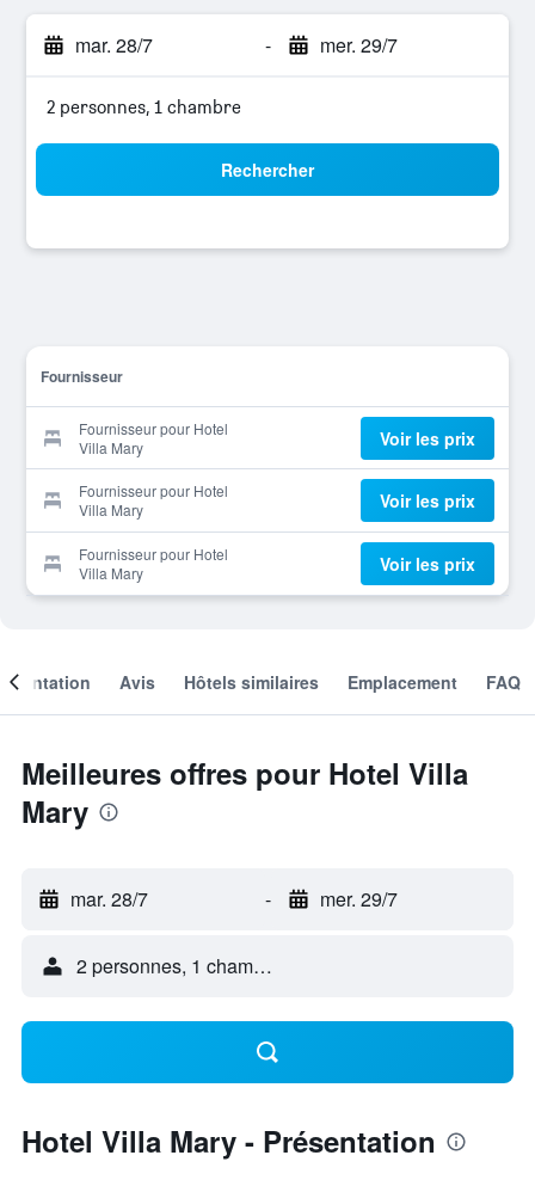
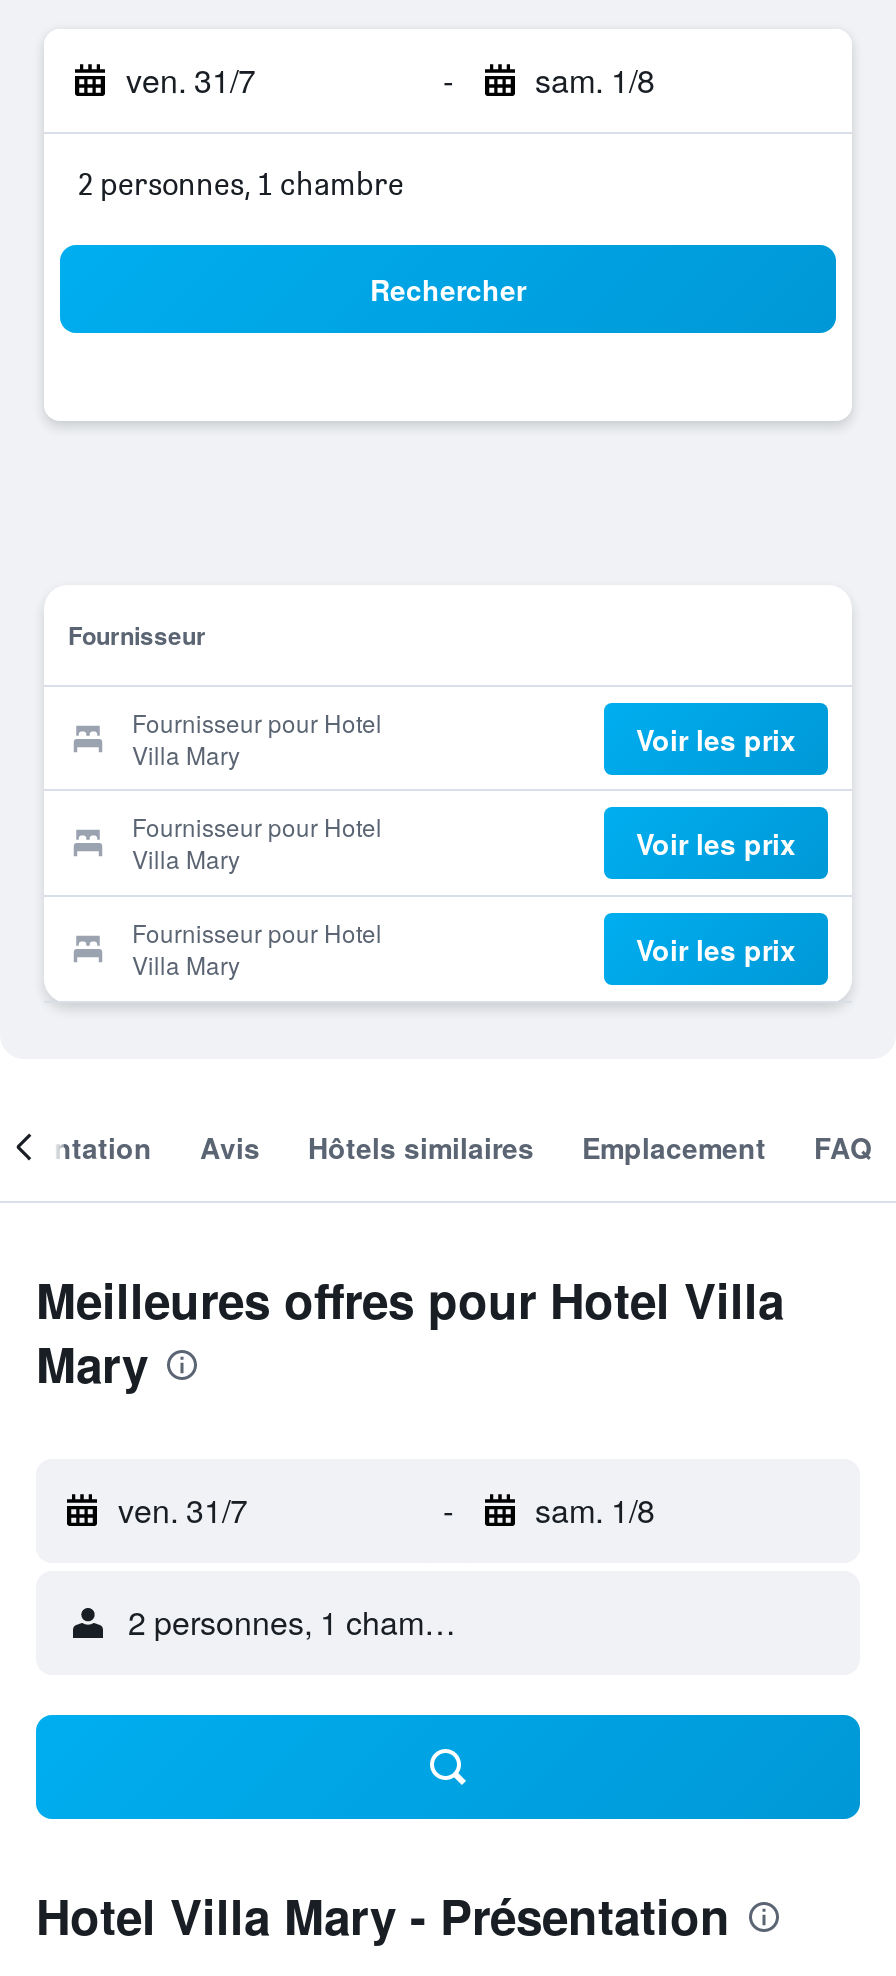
[75,31,153,59] mar. 28/7 -> [126,57,256,103] ven. 31/7
[319,31,397,59] mer. 29/7 -> [535,57,655,103] sam. 1/8
[70,885,148,912] mar. 28/7 -> [118,1487,248,1533] ven. 31/7
[319,885,397,912] mer. 29/7 -> [535,1487,655,1533] sam. 1/8

